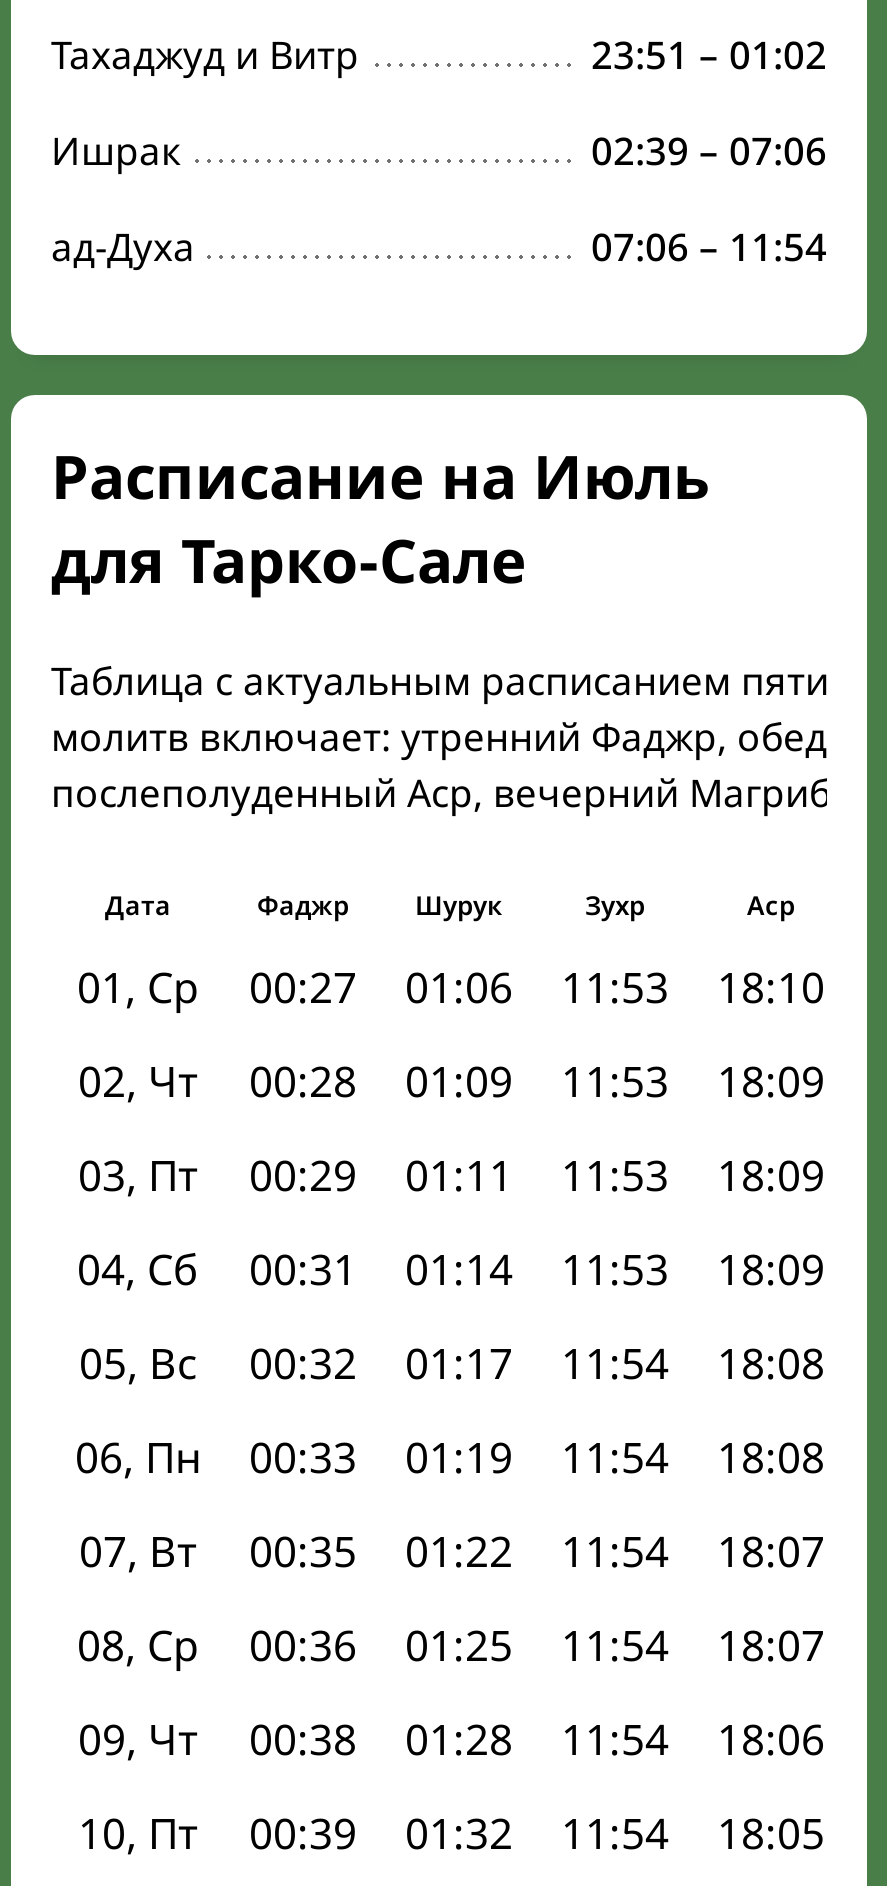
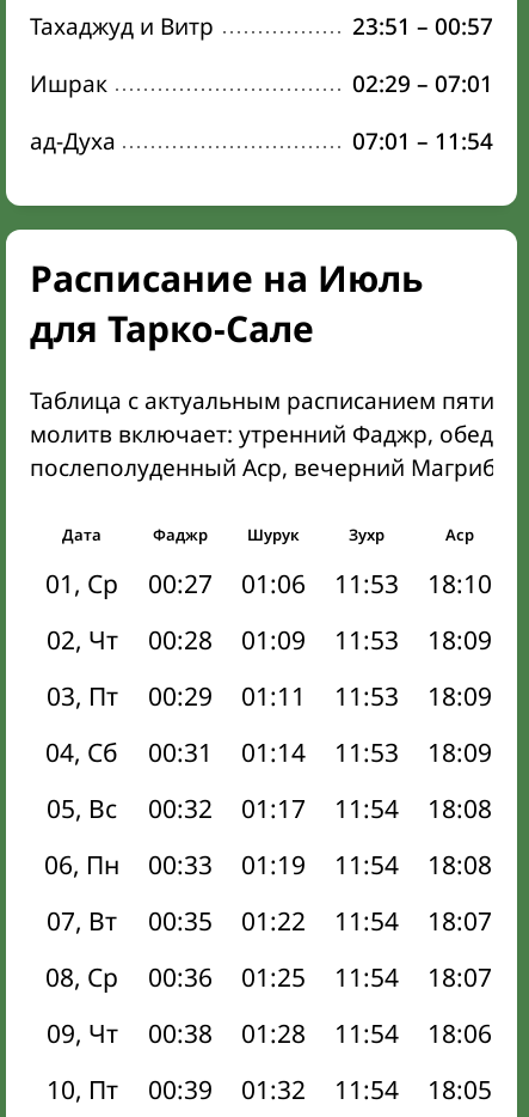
[591,29,827,81] 23:51 – 01:02 -> [352,11,493,42] 23:51 – 00:57
[591,125,827,177] 02:39 – 07:06 -> [352,68,493,99] 02:29 – 07:01
[591,221,827,273] 07:06 – 11:54 -> [352,126,493,157] 07:01 – 11:54

